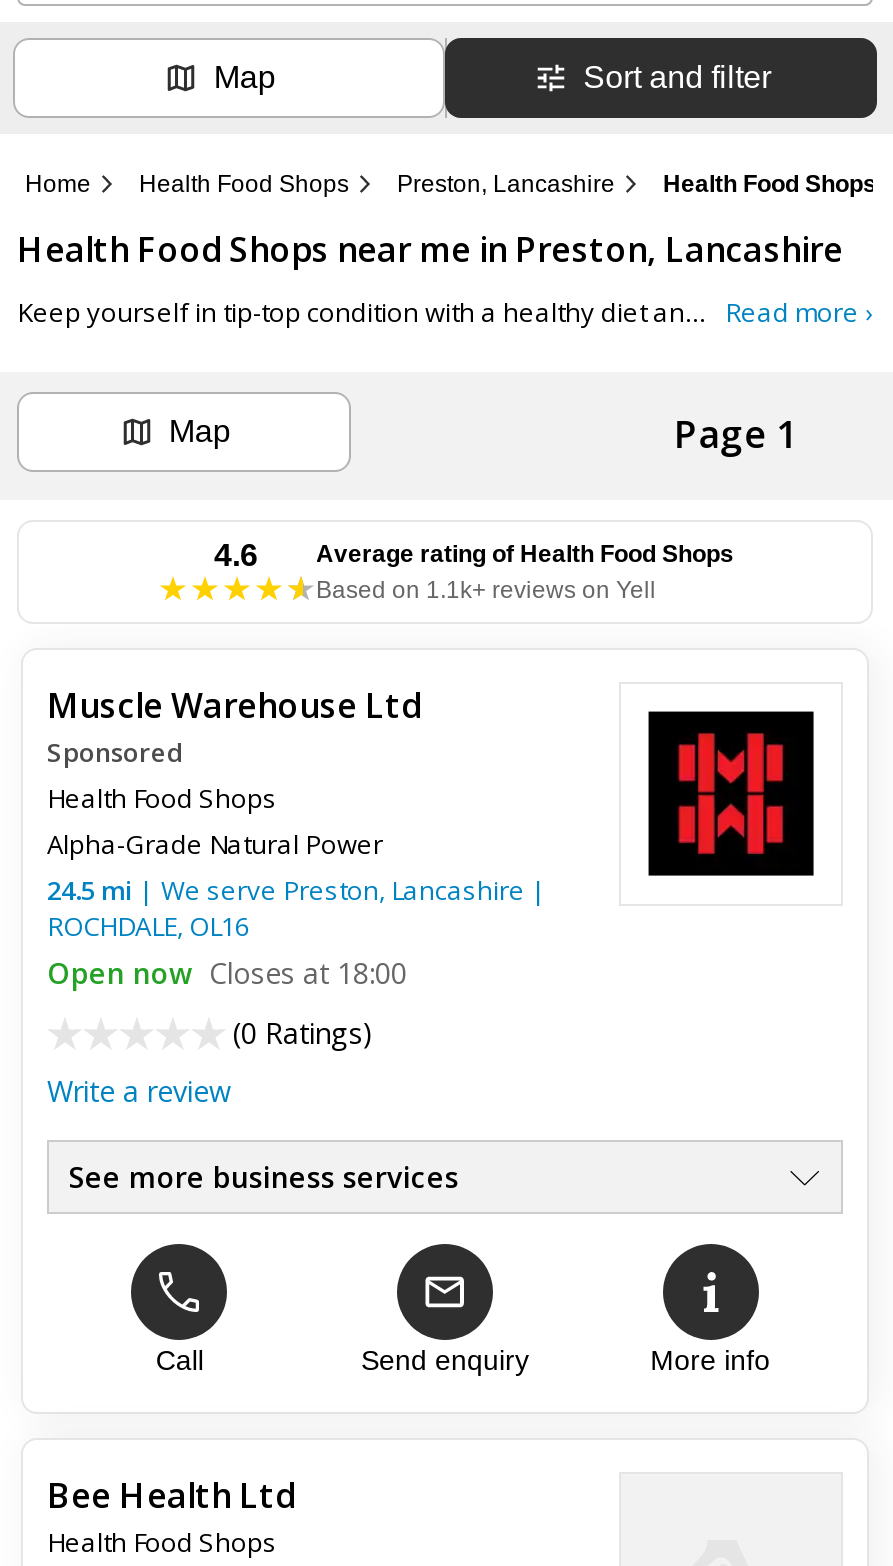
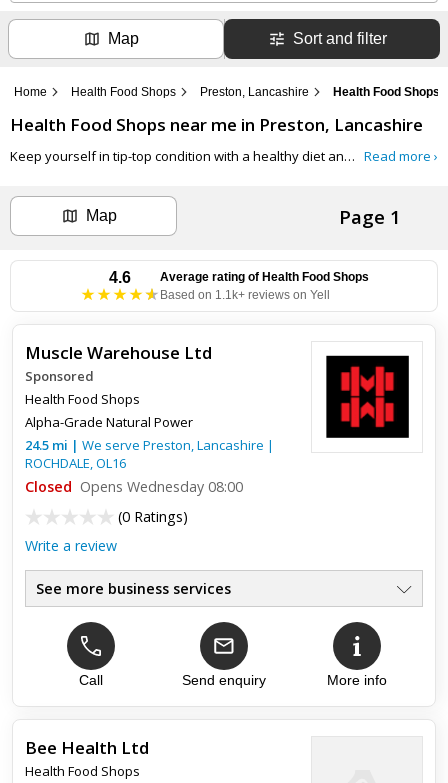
[47,954,407,992] Open now Closes at 18:00 -> [25,477,243,496] Closed Opens Wednesday 08:00

